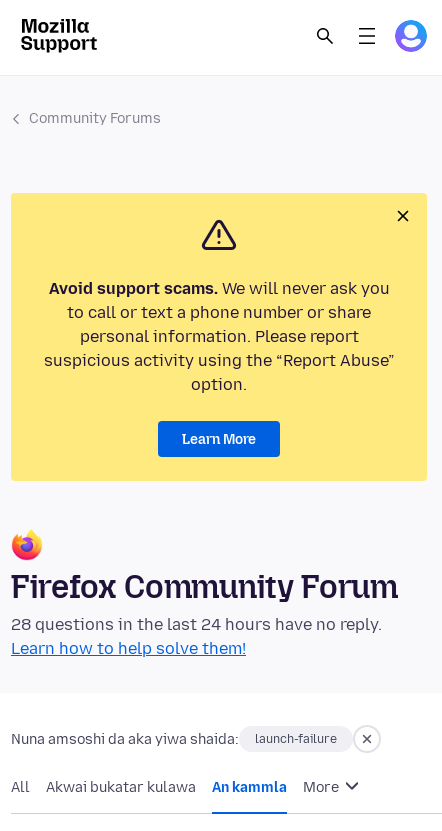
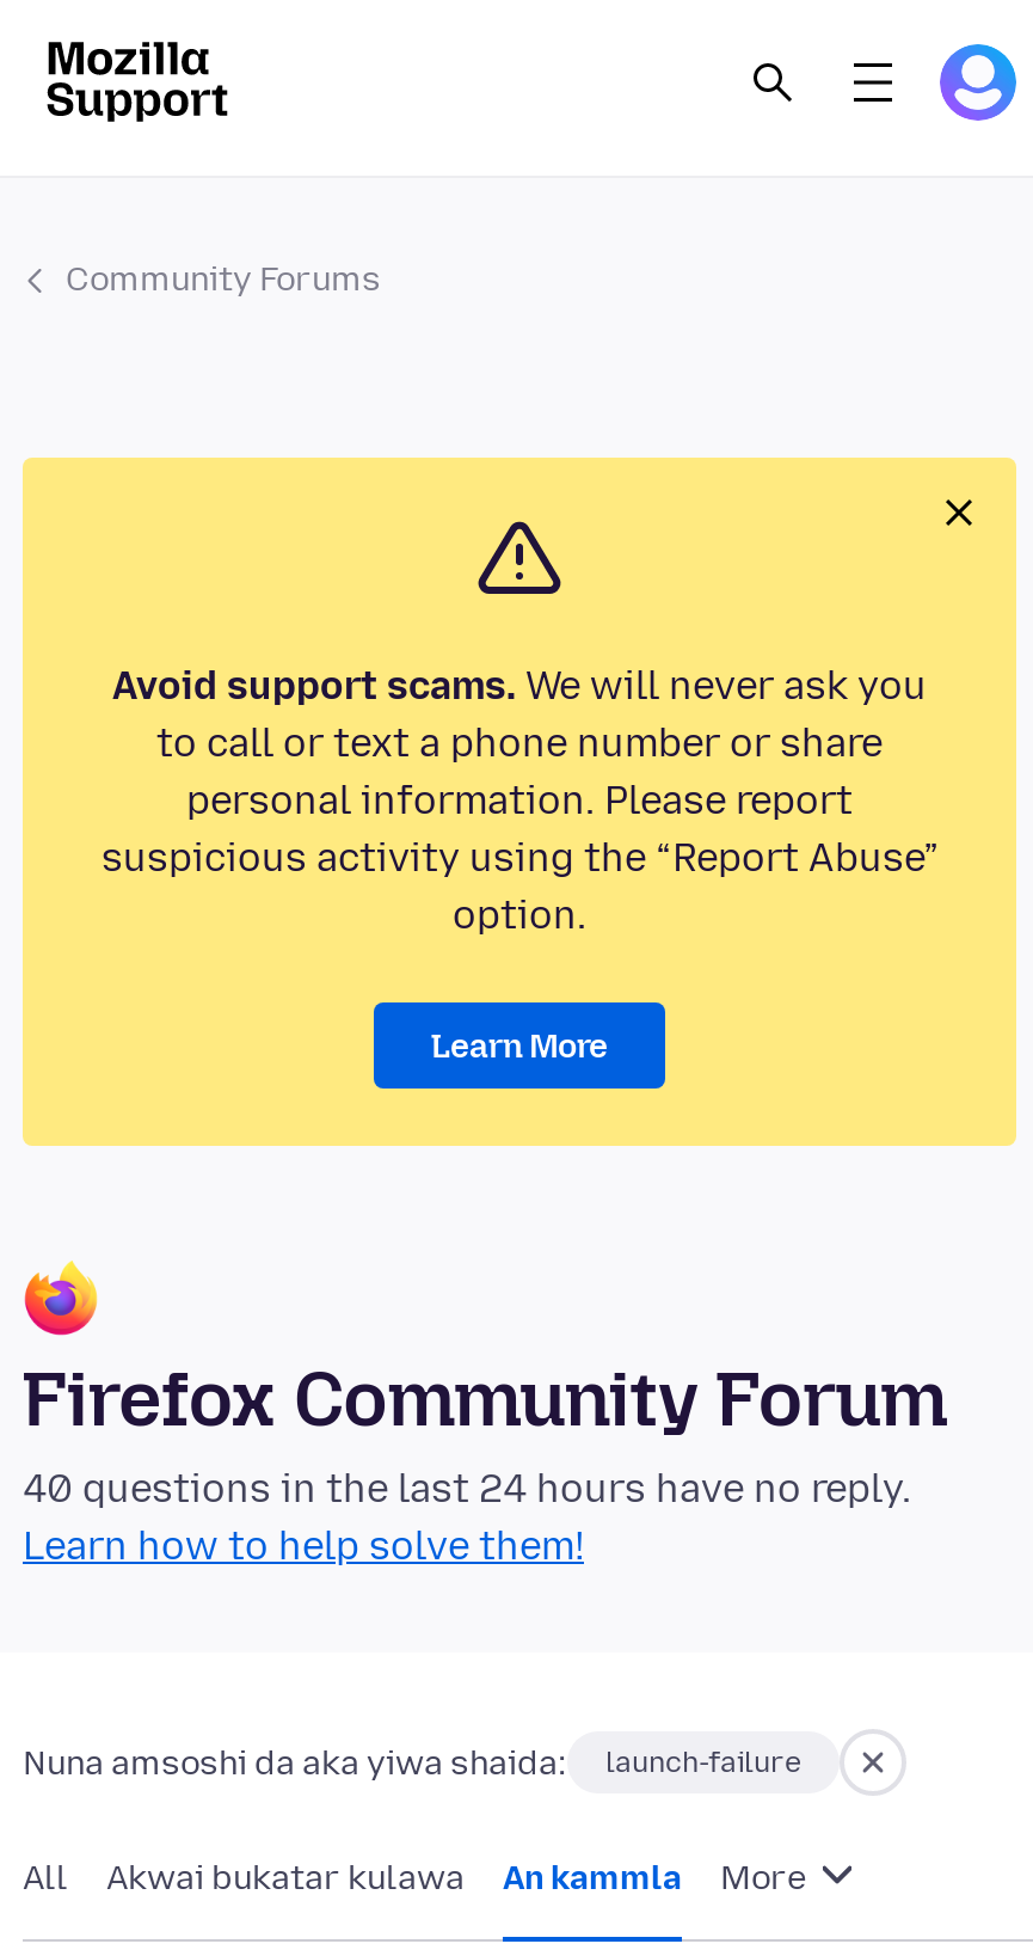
[11,615,382,634] 28 questions in the last 24 hours have no reply. -> [23,1467,911,1513] 40 questions in the last 24 hours have no reply.

